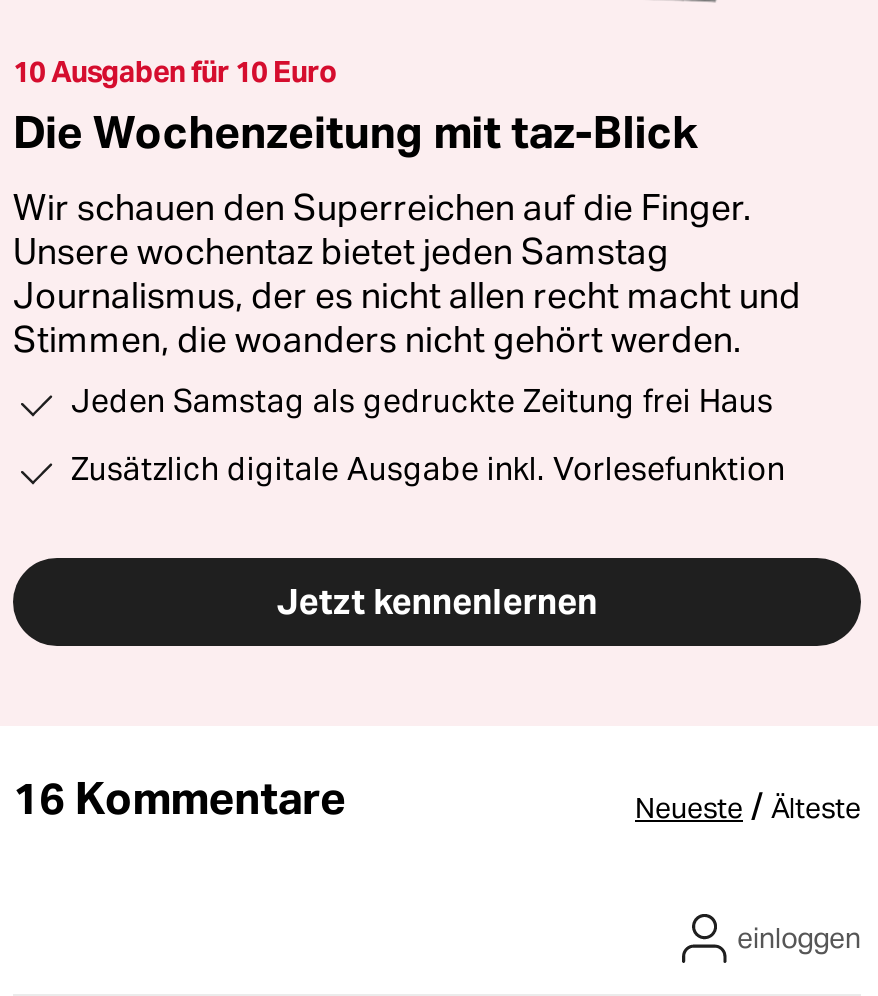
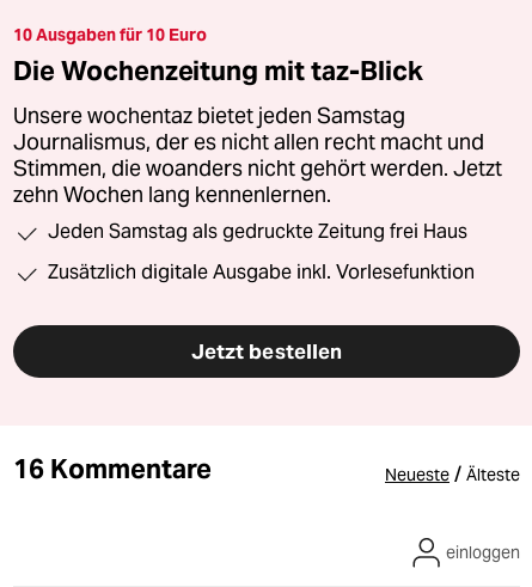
[13,186,751,230] Wir schauen den Superreichen auf die Finger. -> none
moved [13,230,801,318] -> [13,103,484,155]: Unsere wochentaz bietet jeden Samstag | Journalismus, der es nicht allen recht macht und
[13,318,741,362] Stimmen, die woanders nicht gehört werden. -> [13,155,502,208] Stimmen, die woanders nicht gehört werden. Jetzt | zehn Wochen lang kennenlernen.
[276,580,598,624] Jetzt kennenlernen -> [191,338,342,364] Jetzt bestellen

